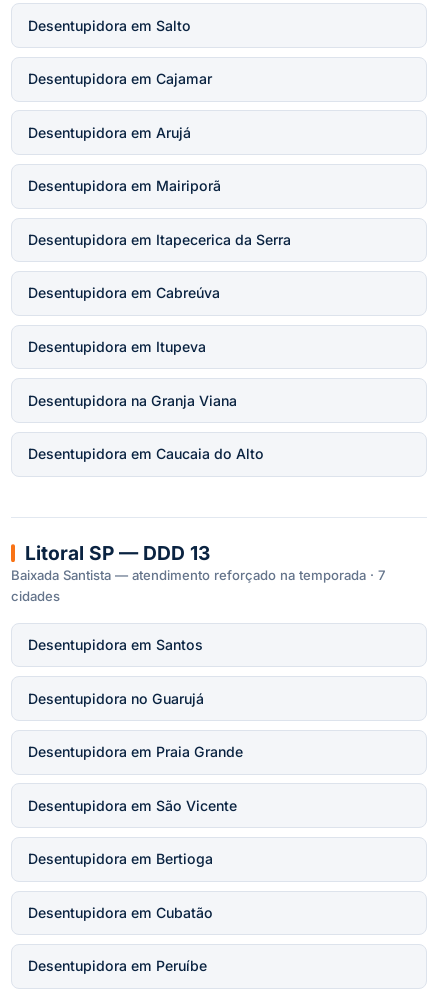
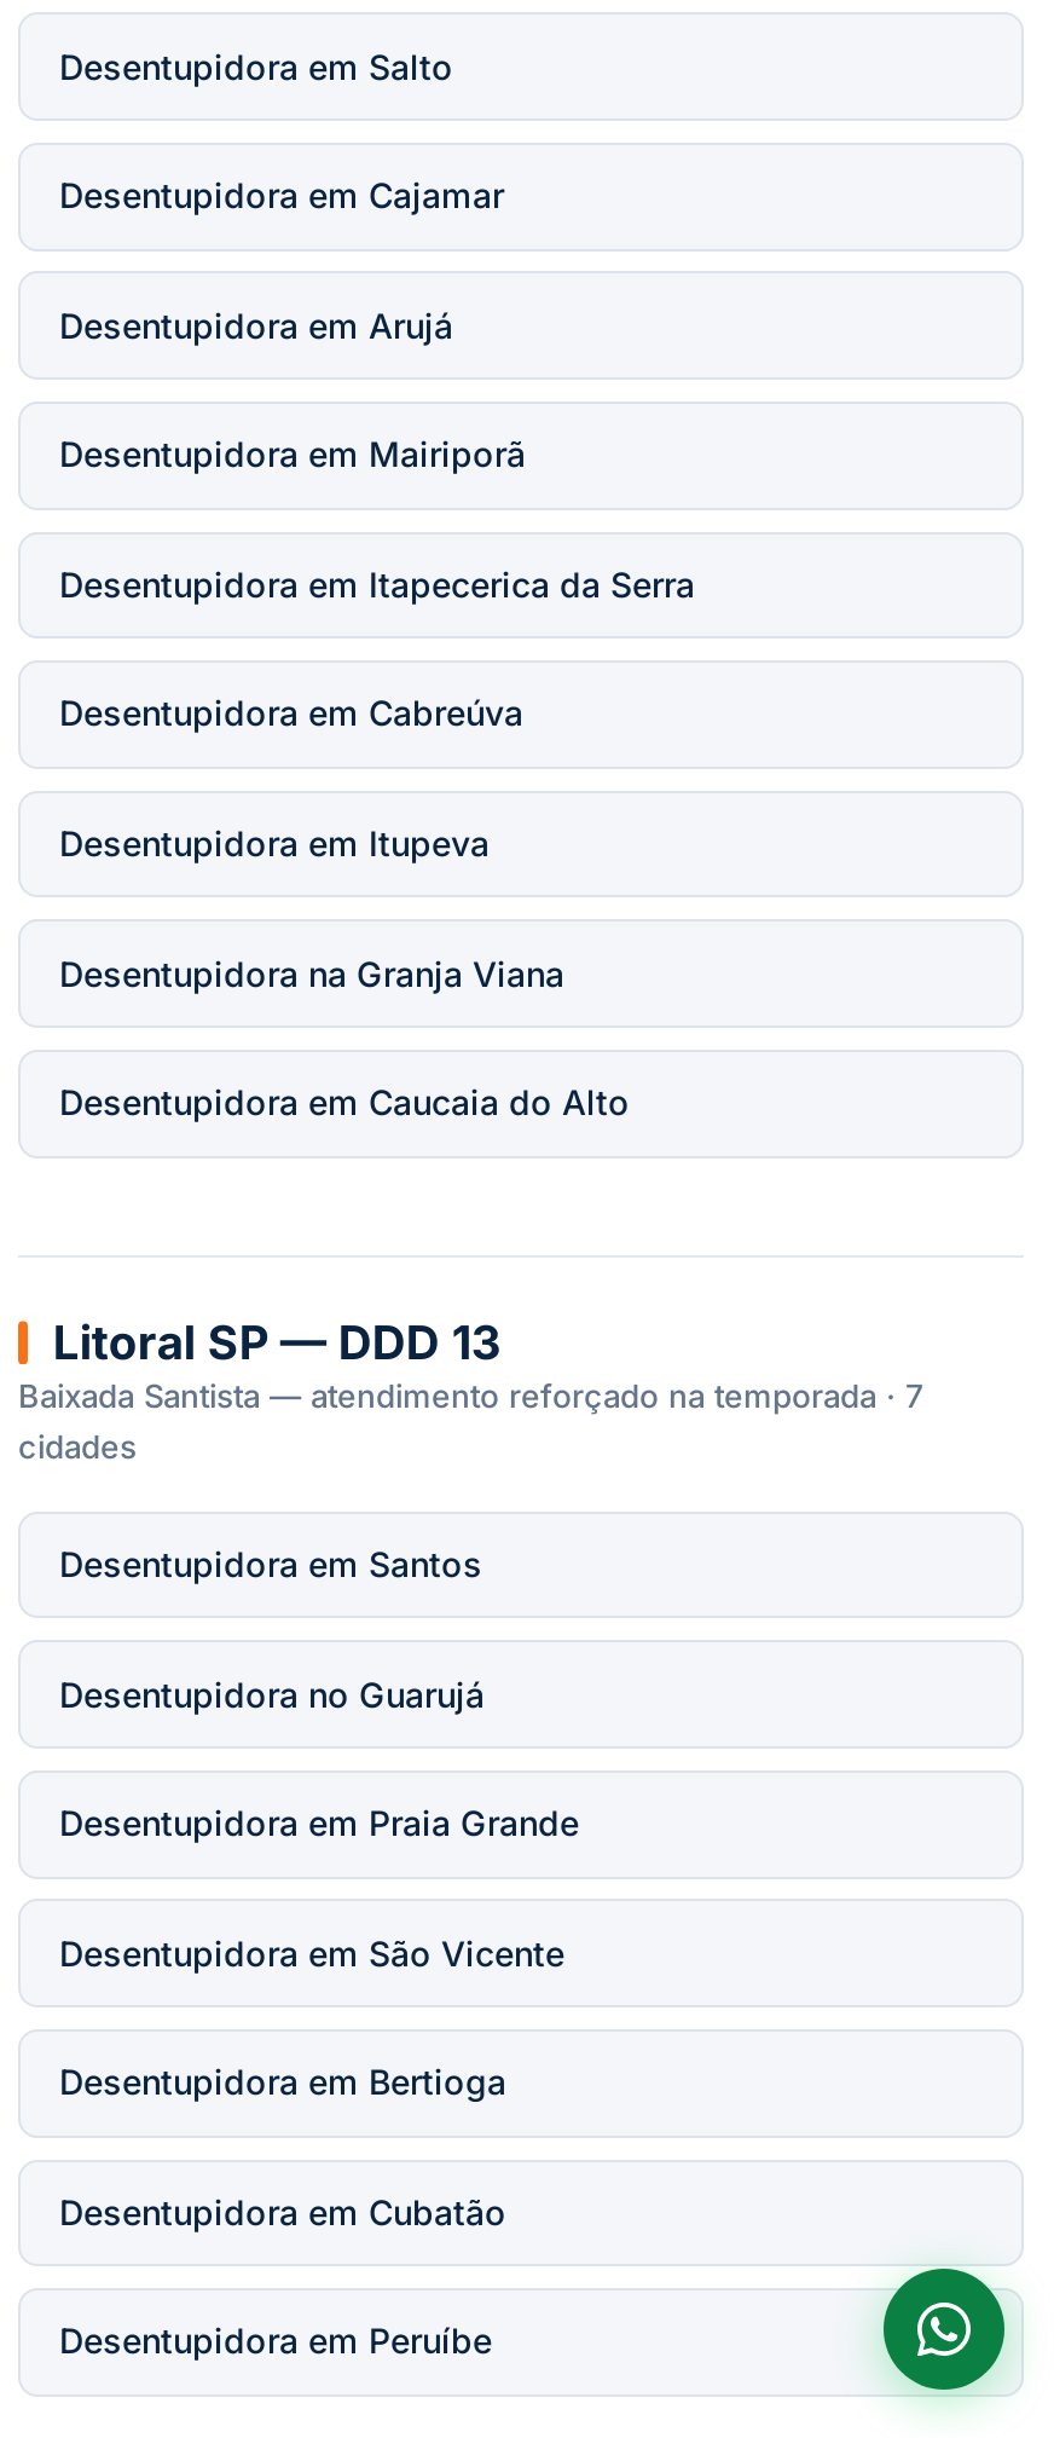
none -> [867,2264,1017,2416] [image]

